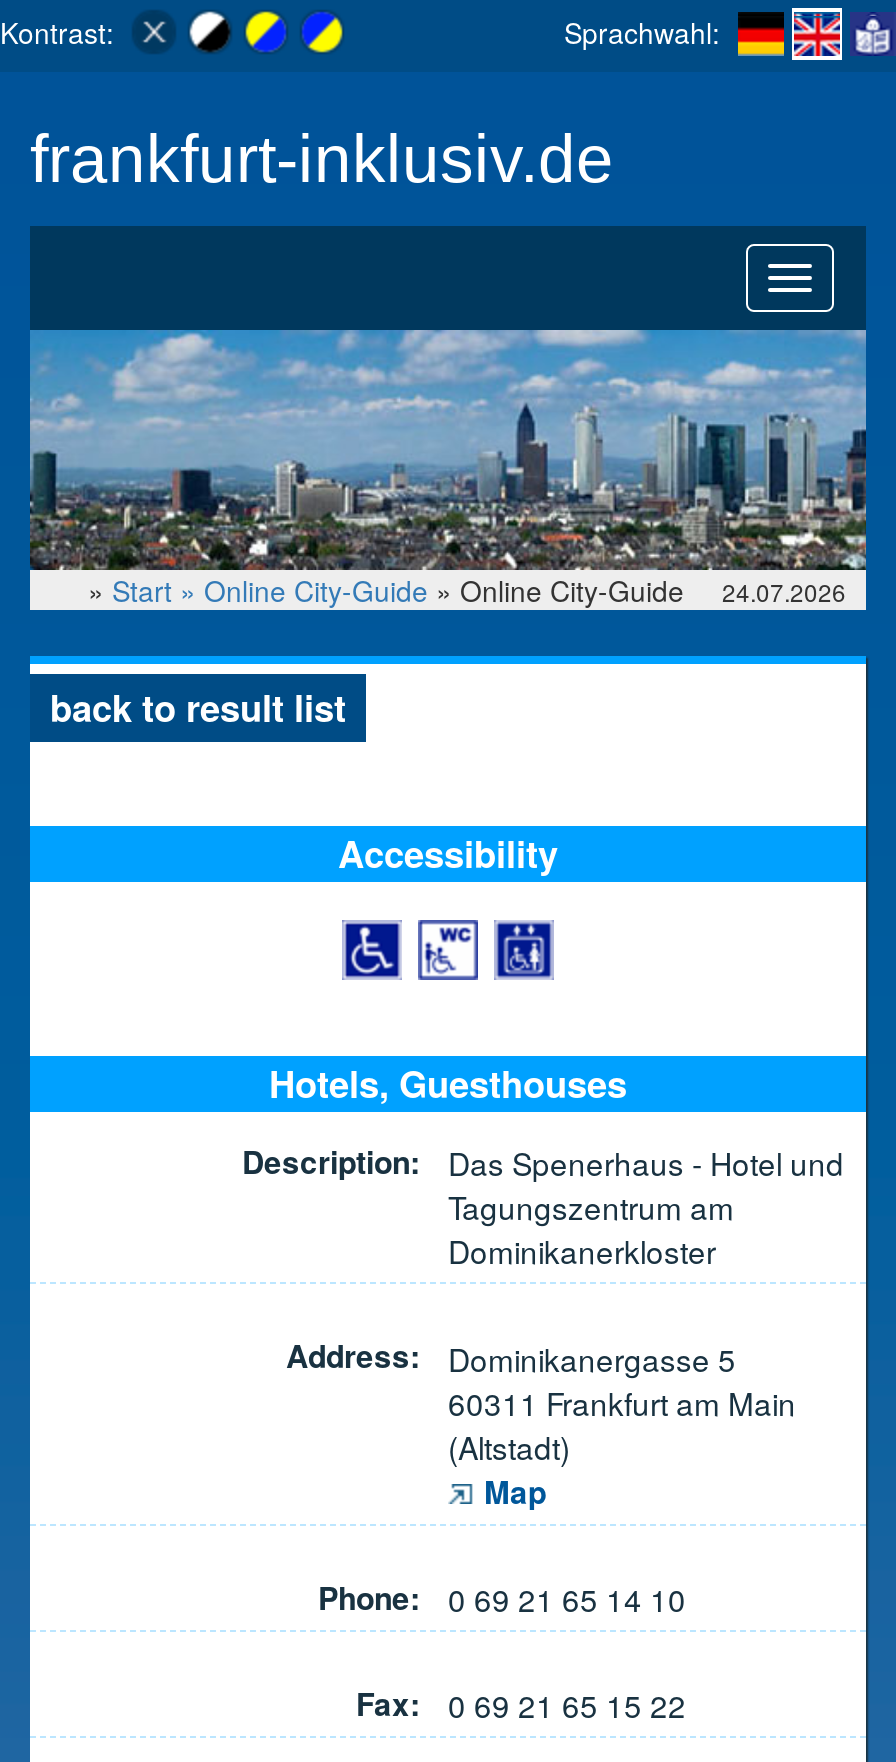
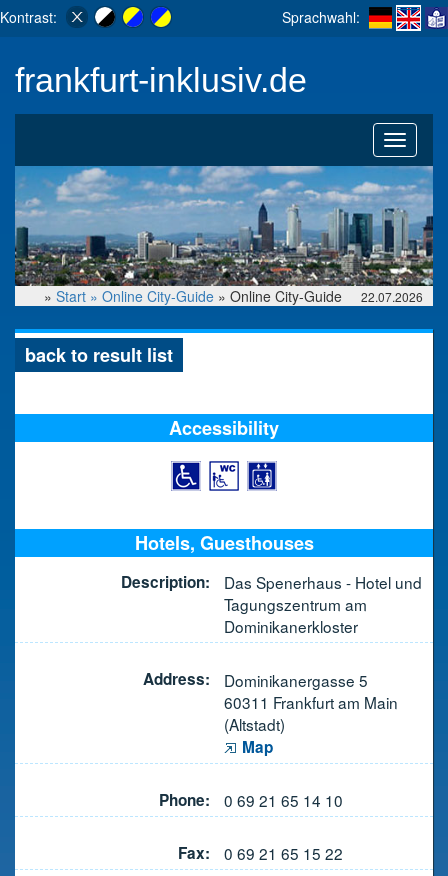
[80,570,846,610] »Start »Online City-Guide» Online City-Guide 24.07.2026 -> [40,286,423,306] »Start »Online City-Guide» Online City-Guide 22.07.2026

